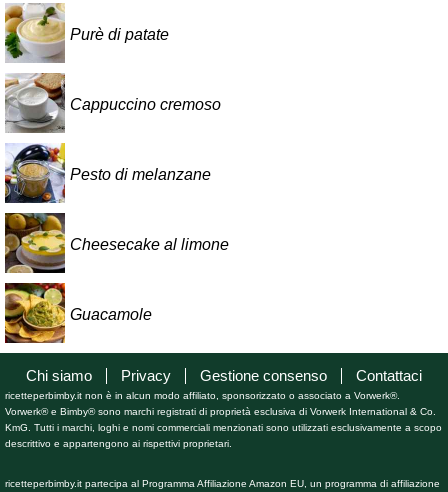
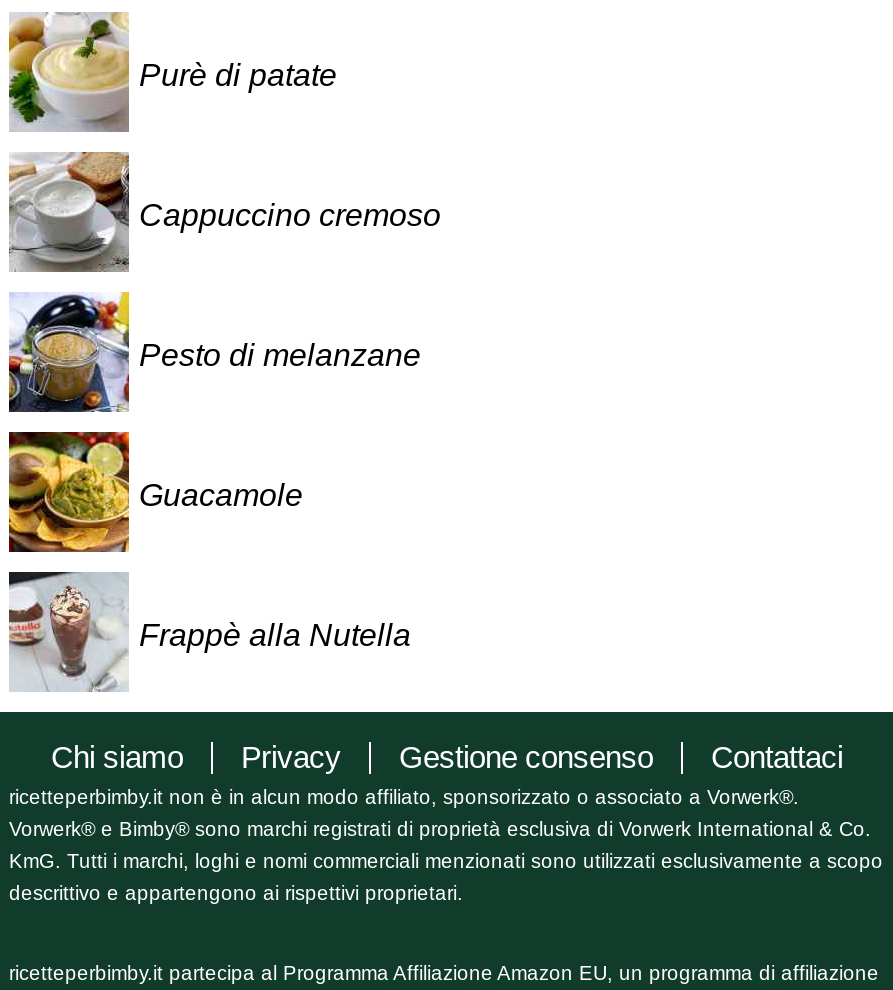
[4,212,229,274] [image] | Cheesecake al limone -> none
moved [70,306,152,323] -> [139,477,303,511]: Guacamole
none -> [9,570,411,692] [image] | Frappè alla Nutella

